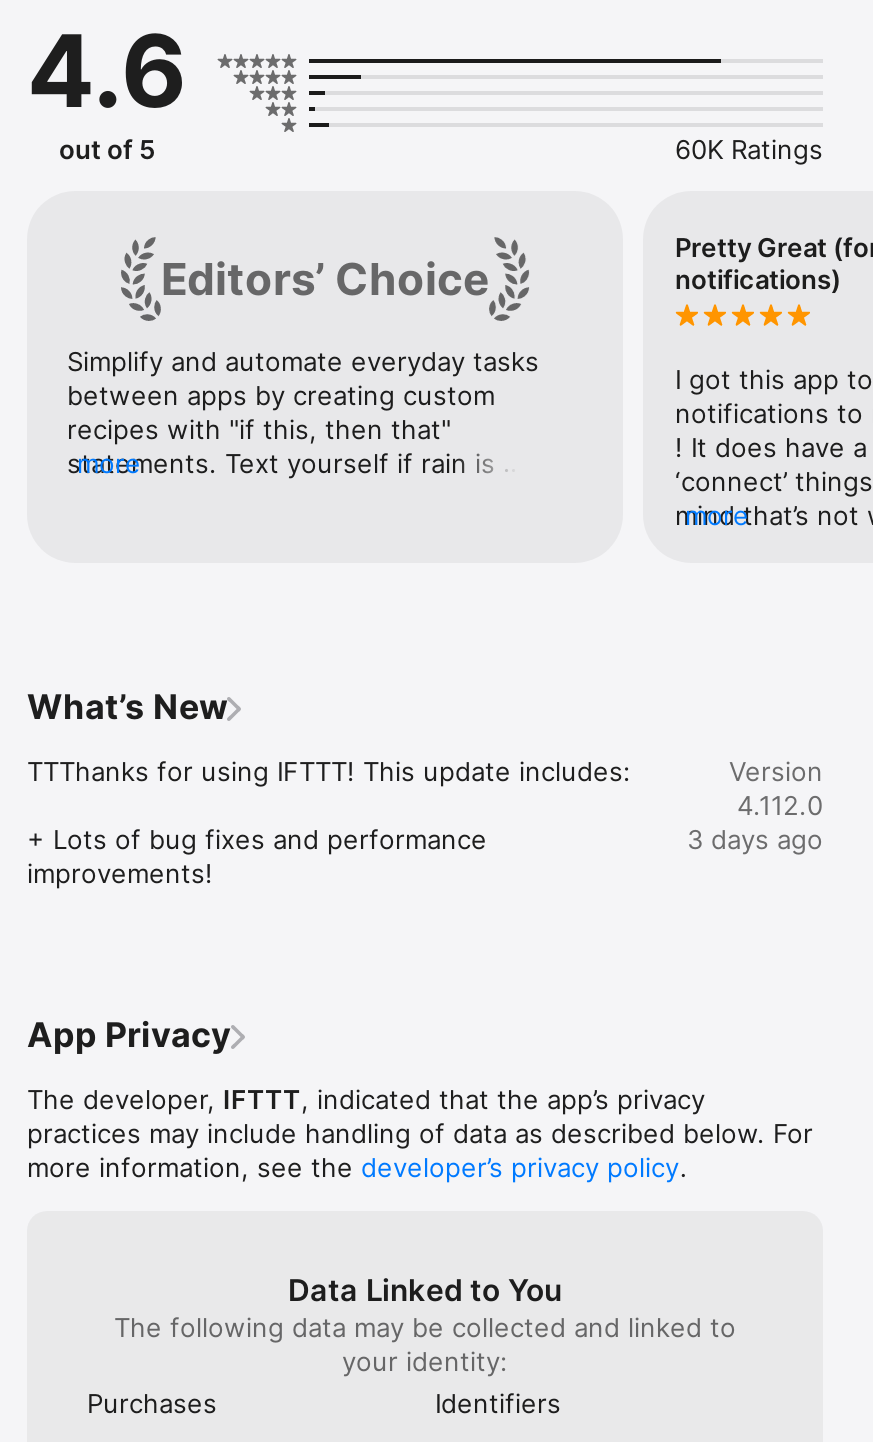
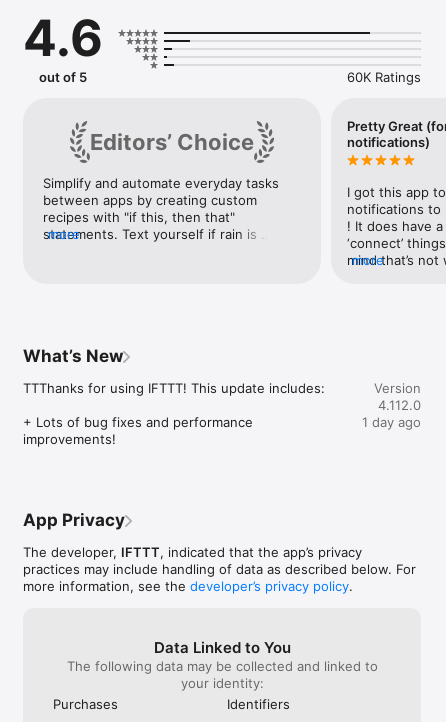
[687,823,823,855] 3 days ago -> [362,414,421,430] 1 day ago

